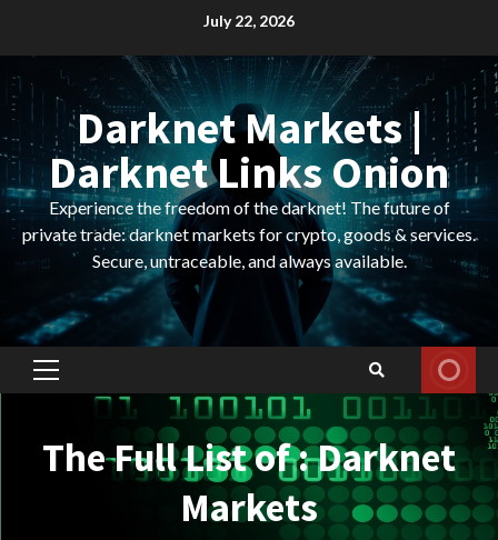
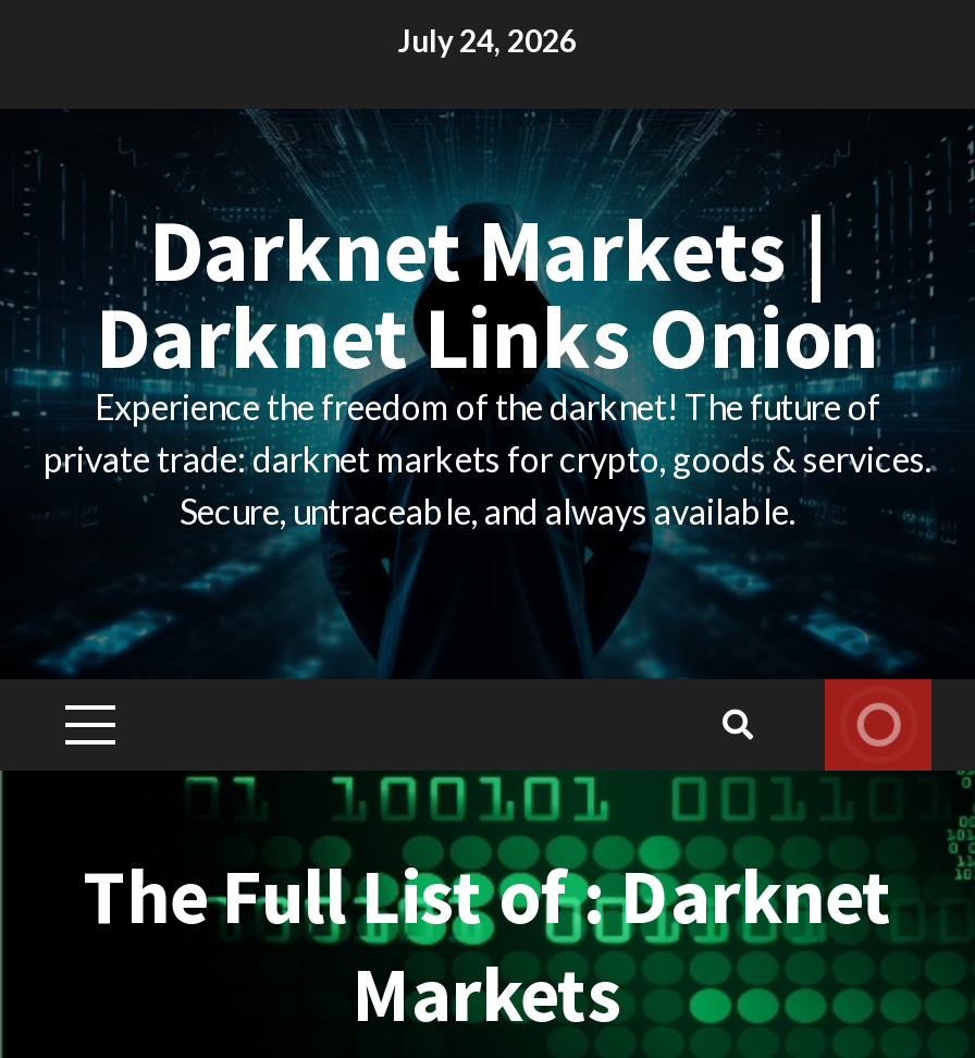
[203,11,295,29] July 22, 2026 -> [398,21,577,58] July 24, 2026

